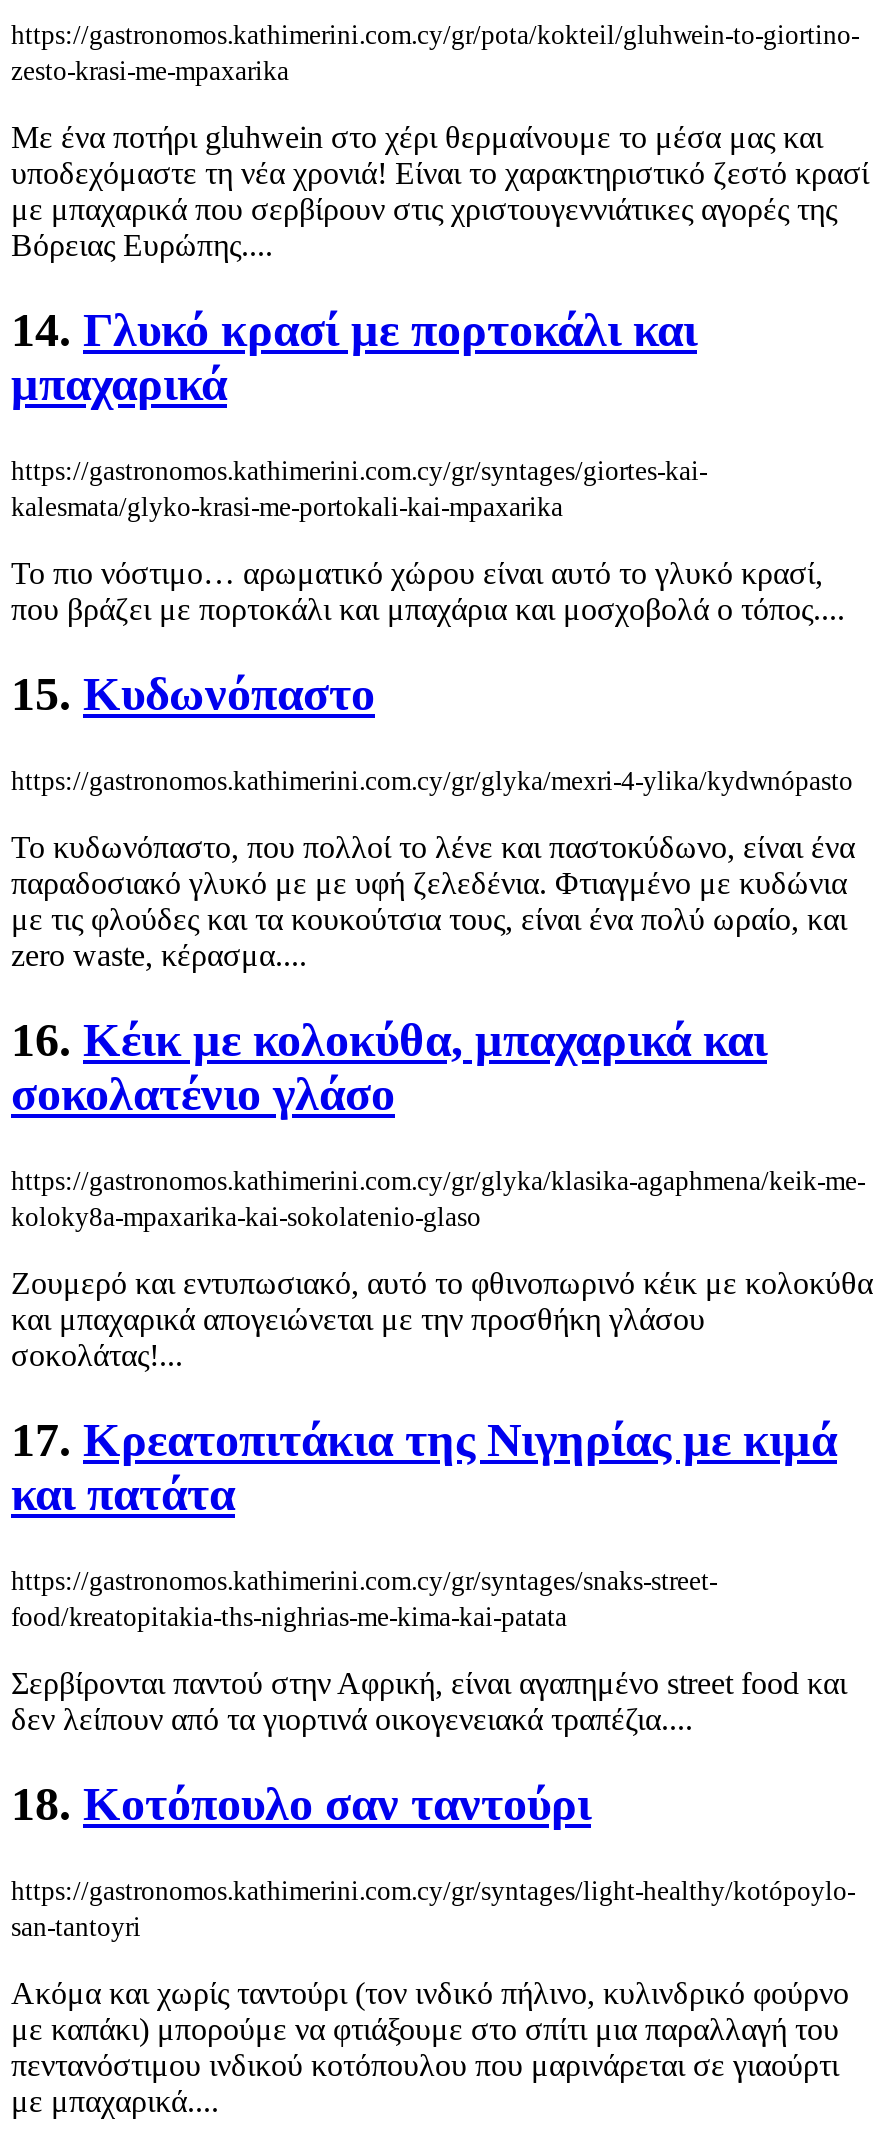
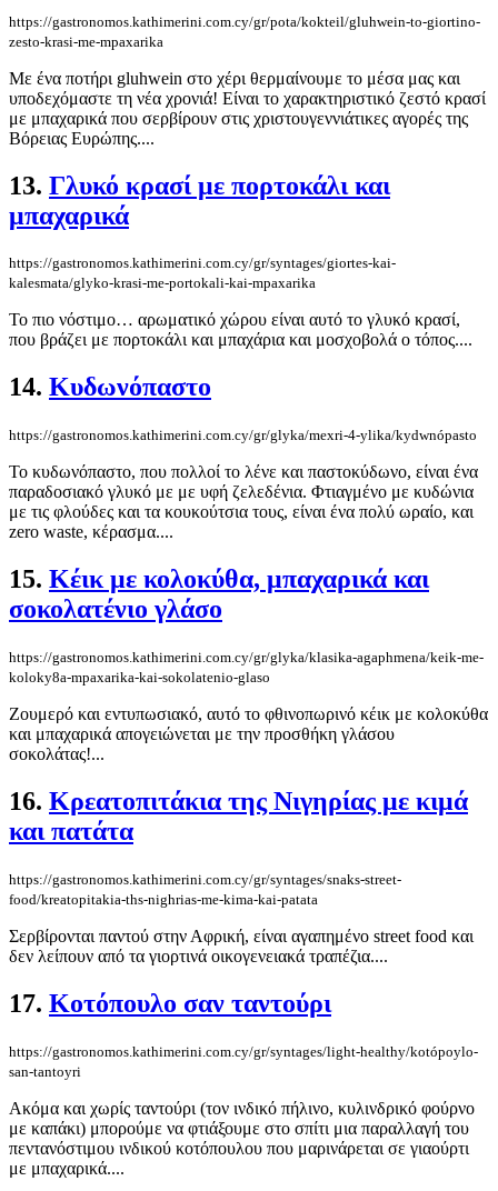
[11,305,697,357] 14. Γλυκό κρασί με πορτοκάλι και -> [9,171,390,199] 13. Γλυκό κρασί με πορτοκάλι και
[11,669,375,721] 15. Κυδωνόπαστο -> [9,373,211,401] 14. Κυδωνόπαστο
[11,1014,767,1066] 16. Κέικ με κολοκύθα, μπαχαρικά και -> [9,565,429,594] 15. Κέικ με κολοκύθα, μπαχαρικά και
[11,1414,837,1466] 17. Κρεατοπιτάκια της Νιγηρίας με κιμά -> [9,787,468,815] 16. Κρεατοπιτάκια της Νιγηρίας με κιμά
[11,1778,591,1830] 18. Κοτόπουλο σαν ταντούρι -> [9,989,331,1017] 17. Κοτόπουλο σαν ταντούρι

